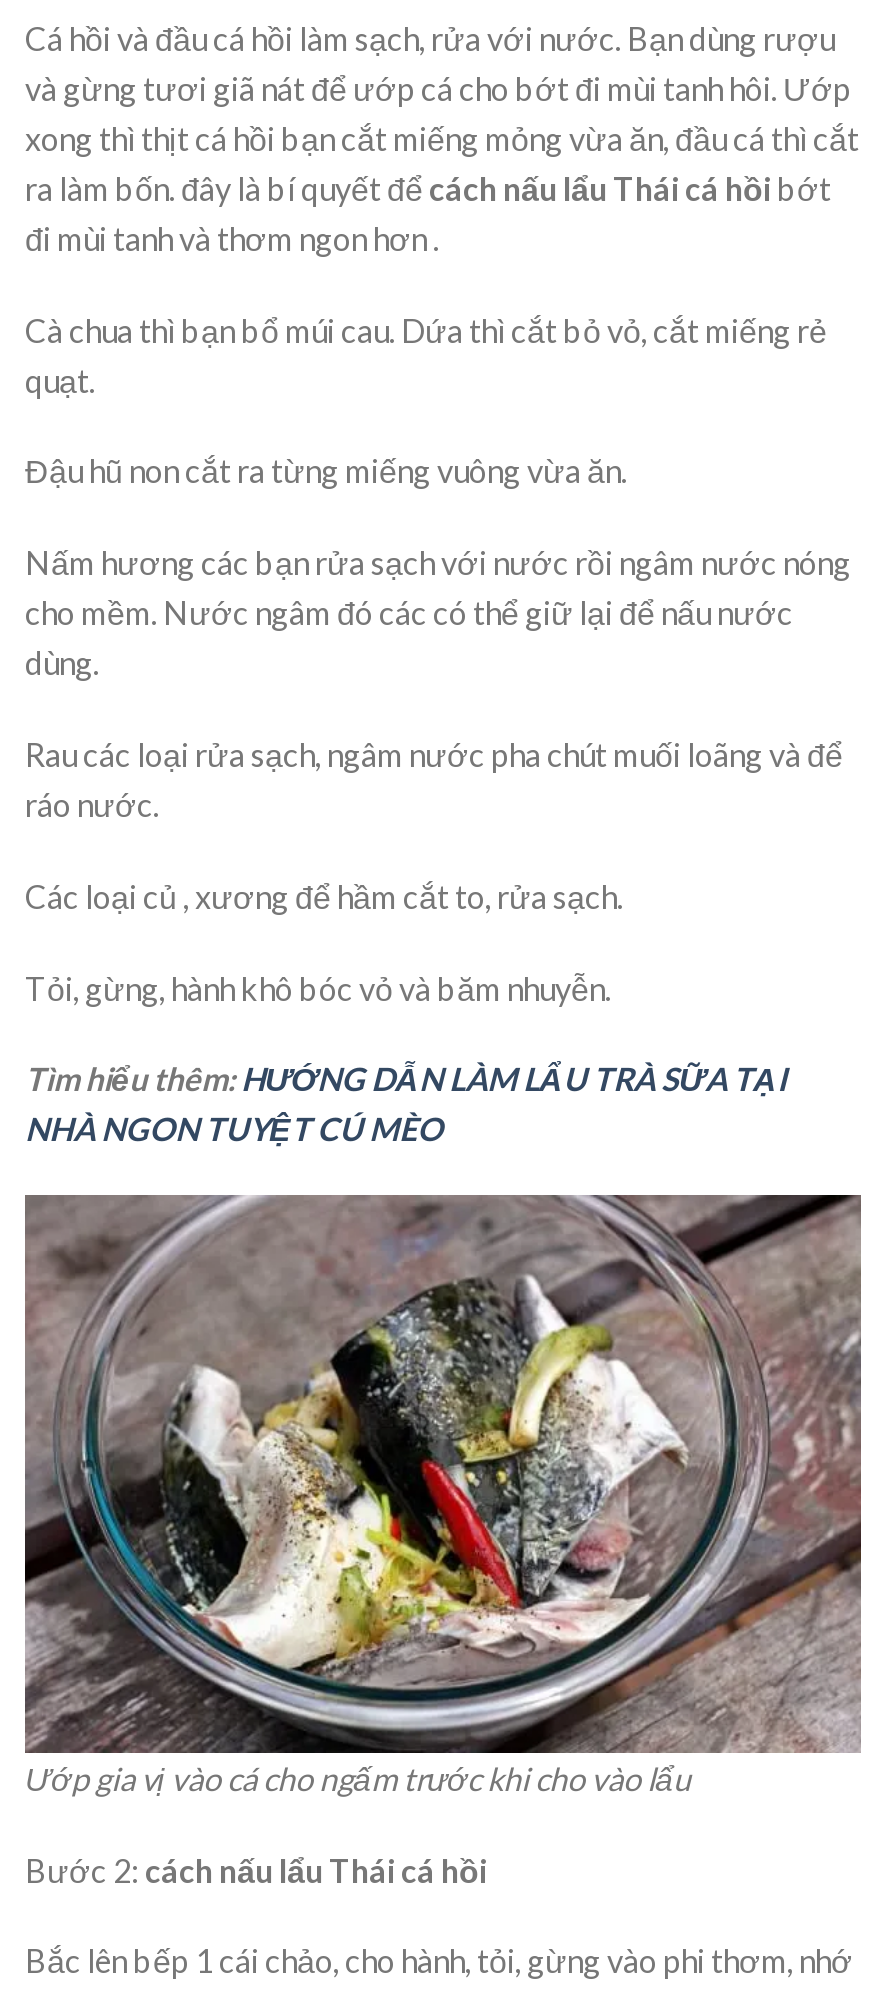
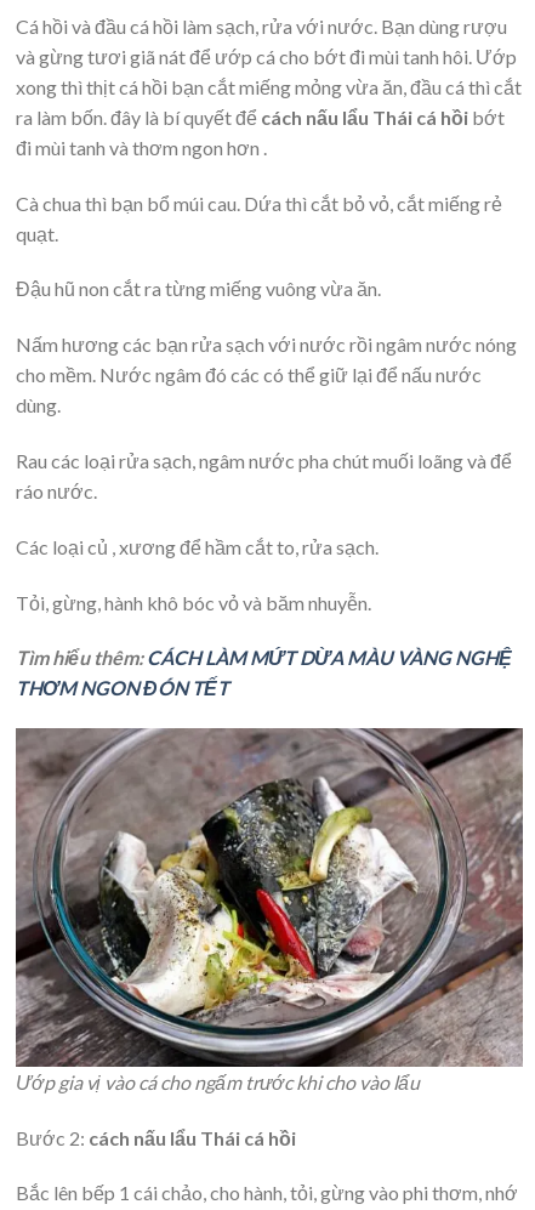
[25,1060,787,1148] Tìm hiểu thêm: HƯỚNG DẪN LÀM LẨU TRÀ SỮA TẠI | NHÀ NGON TUYỆT CÚ MÈO -> [16,646,512,699] Tìm hiểu thêm: CÁCH LÀM MỨT DỪA MÀU VÀNG NGHỆ | THƠM NGON ĐÓN TẾT

